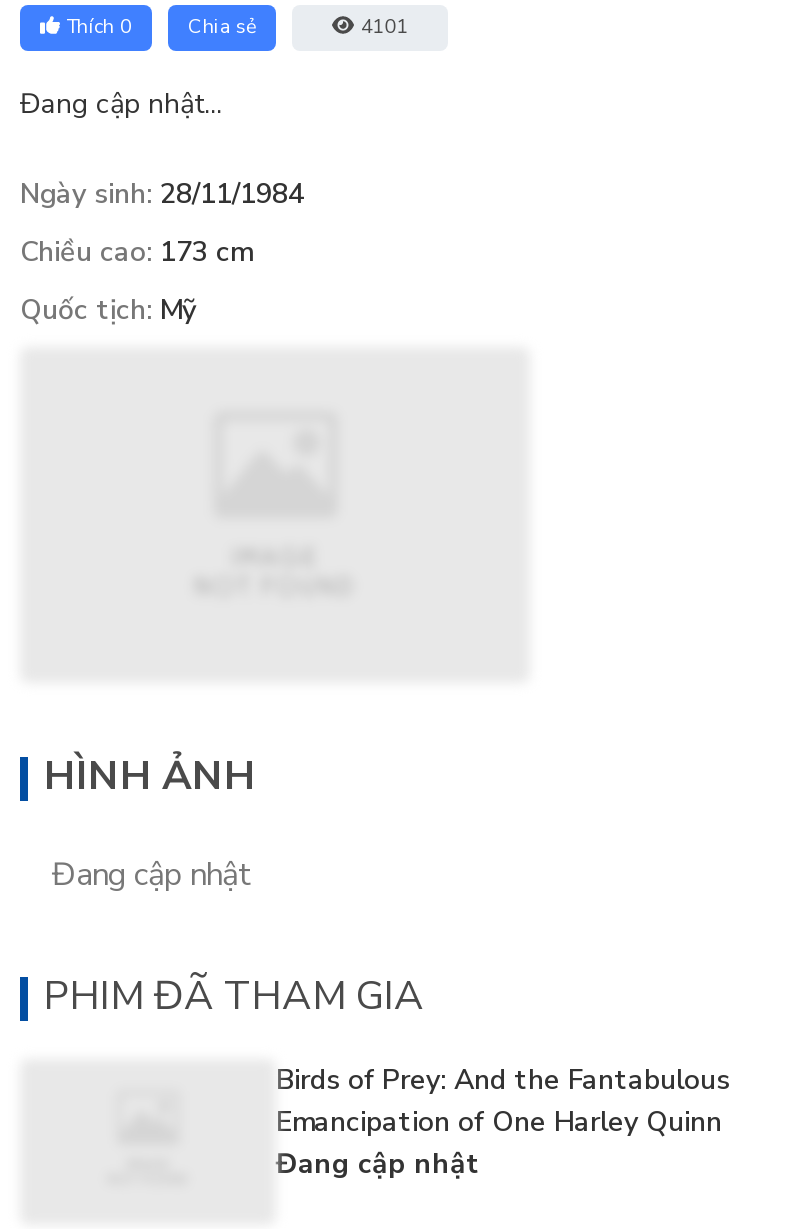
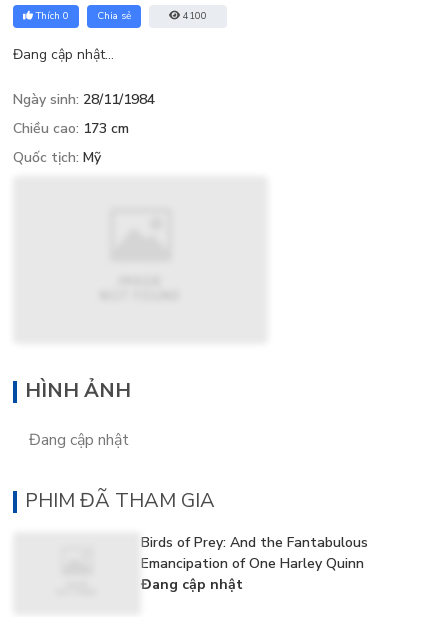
[360,13,408,41] 4101 -> [183,9,207,23] 4100

